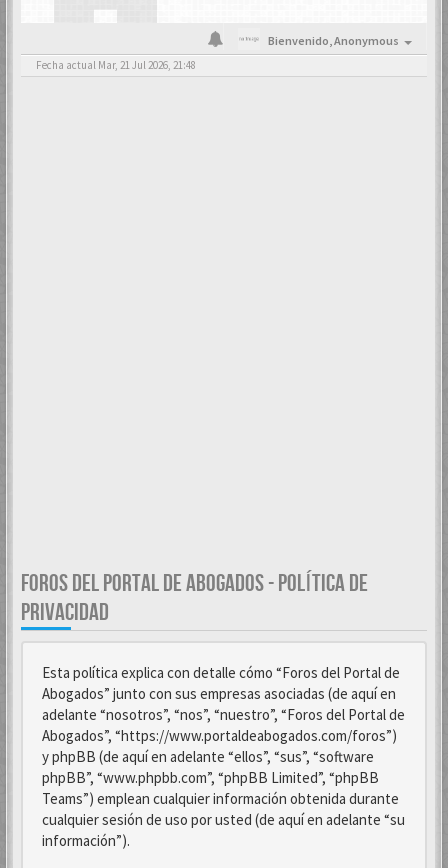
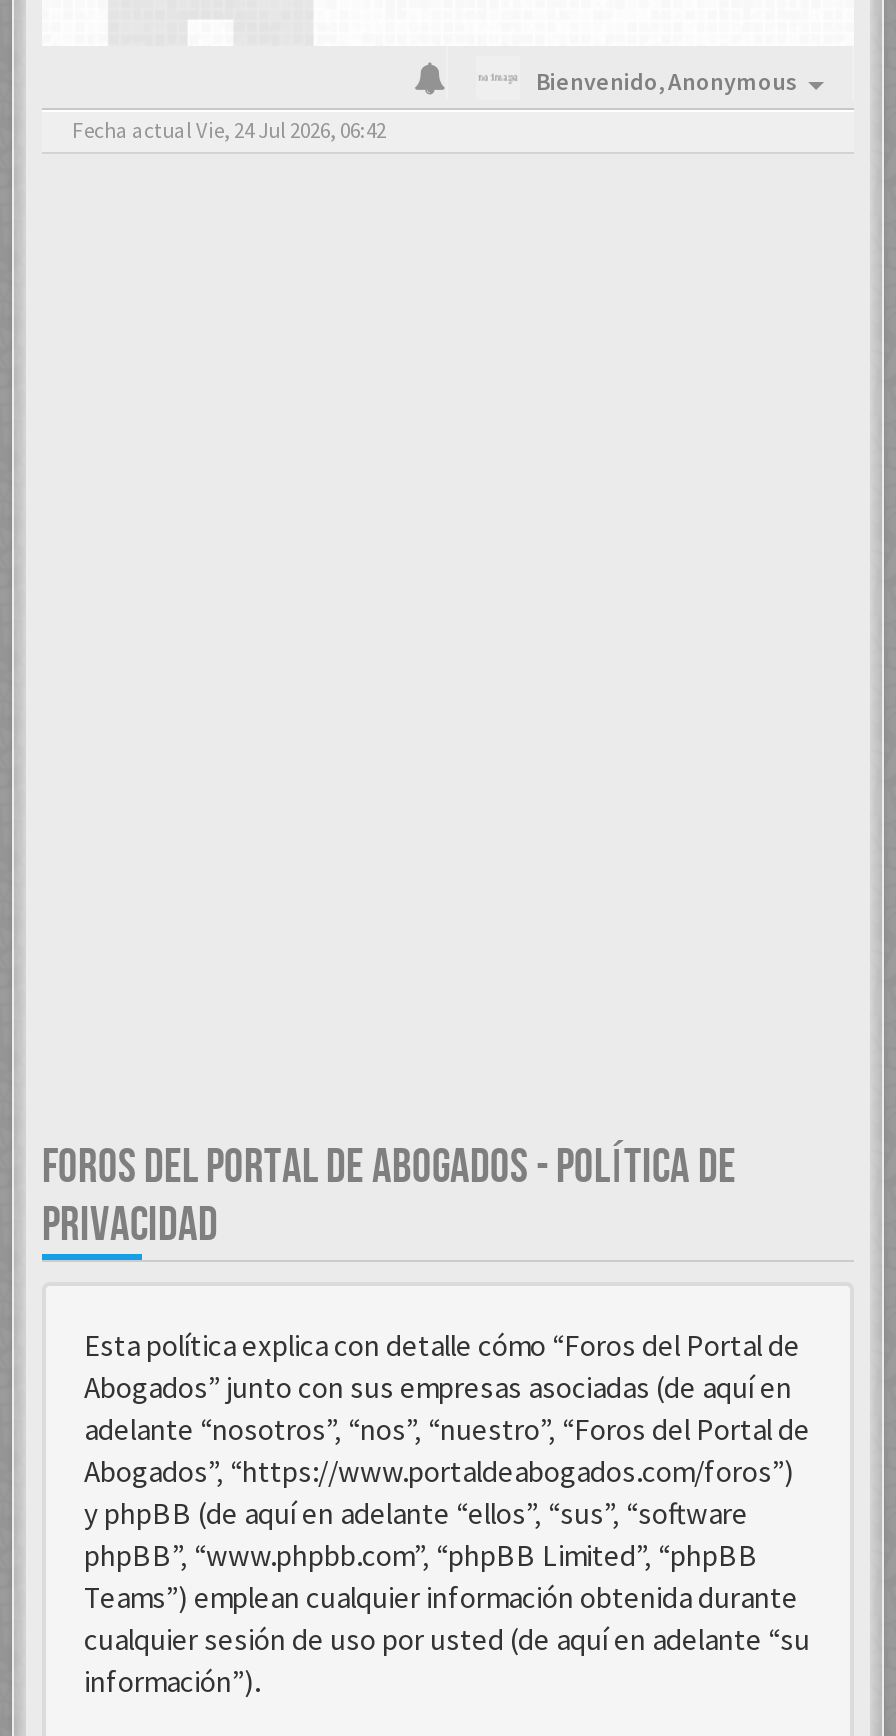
[36,58,196,72] Fecha actual Mar, 21 Jul 2026, 21:48 -> [72,116,386,144] Fecha actual Vie, 24 Jul 2026, 06:42

